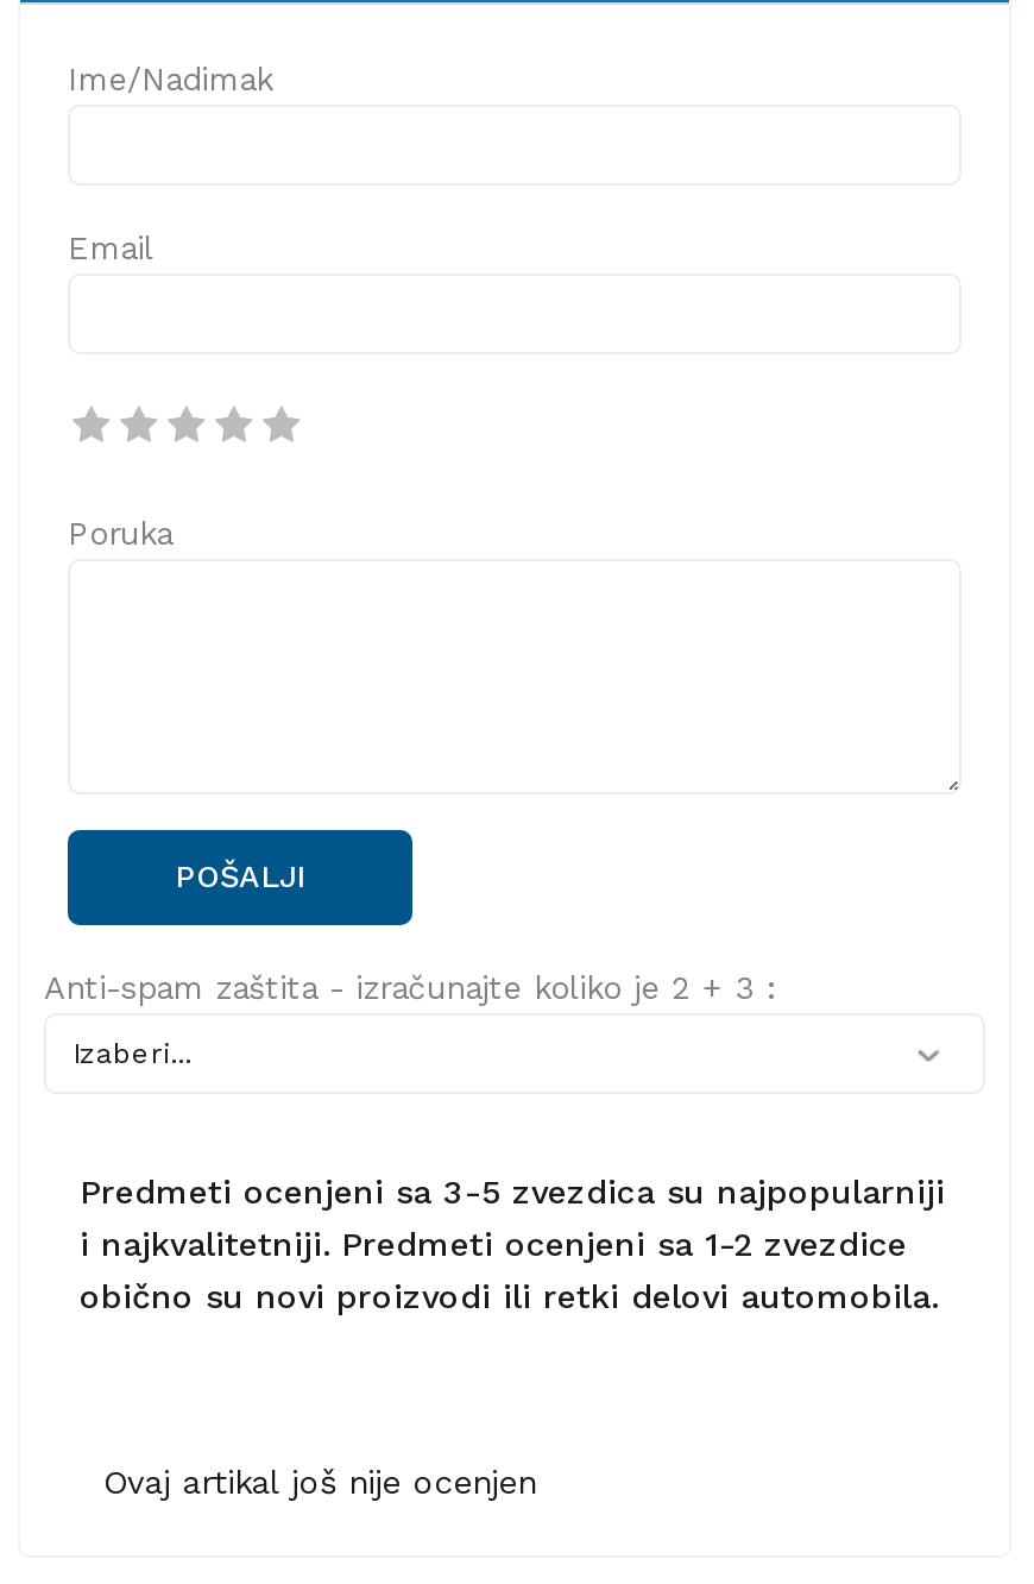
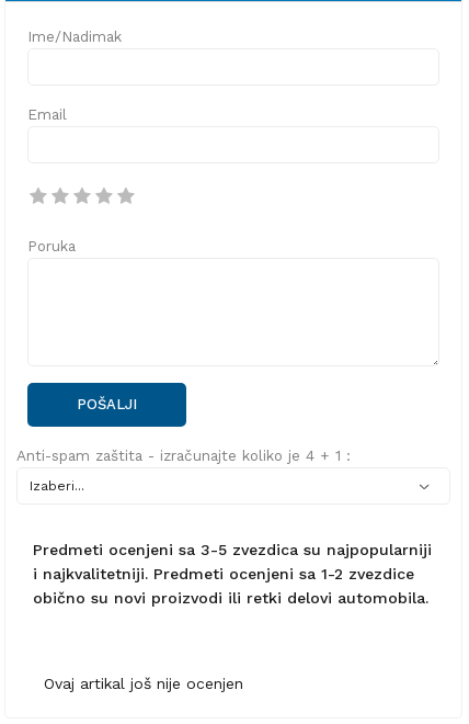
[44,969,776,1007] Anti-spam zaštita - izračunajte koliko je 2 + 3 : -> [16,447,351,465] Anti-spam zaštita - izračunajte koliko je 4 + 1 :

